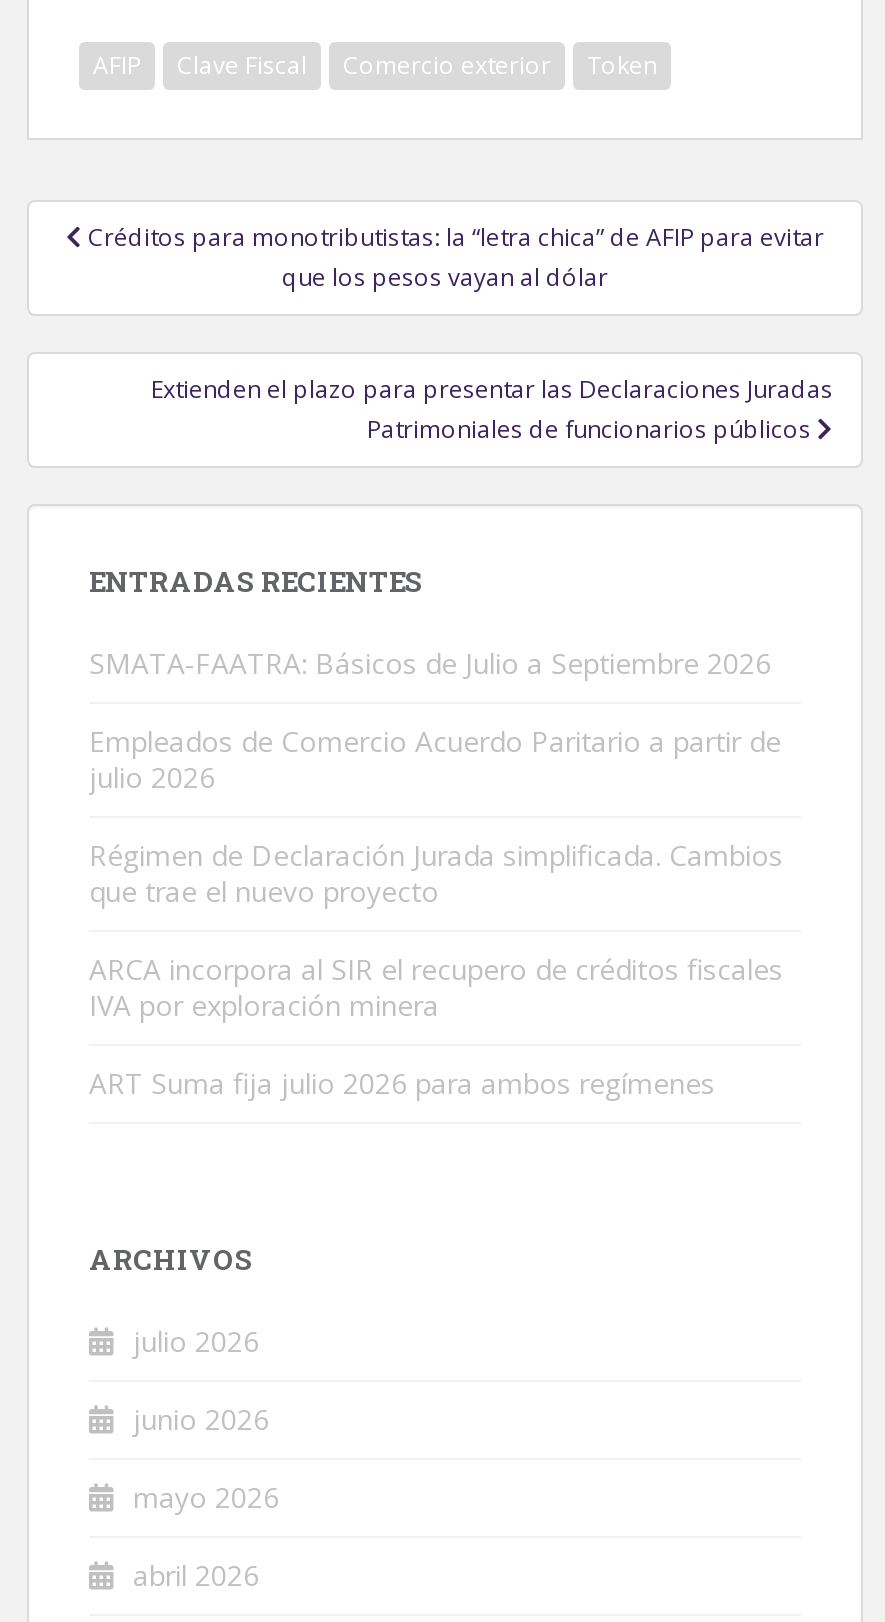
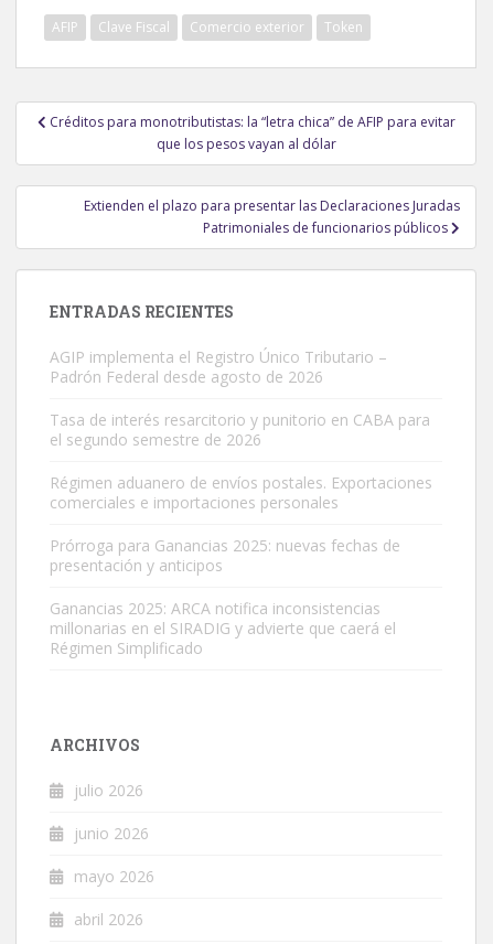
[89,644,771,682] SMATA-FAATRA: Básicos de Julio a Septiembre 2026 -> [50,346,387,387] AGIP implementa el Registro Único Tributario – | Padrón Federal desde agosto de 2026
[89,722,781,796] Empleados de Comercio Acuerdo Paritario a partir de | julio 2026 -> [50,409,430,450] Tasa de interés resarcitorio y punitorio en CABA para | el segundo semestre de 2026
[89,836,783,910] Régimen de Declaración Jurada simplificada. Cambios | que trae el nuevo proyecto -> [50,472,432,513] Régimen aduanero de envíos postales. Exportaciones | comerciales e importaciones personales
[89,950,783,1024] ARCA incorpora al SIR el recupero de créditos fiscales | IVA por exploración minera -> [50,535,400,576] Prórroga para Ganancias 2025: nuevas fechas de | presentación y anticipos
[89,1064,715,1102] ART Suma fija julio 2026 para ambos regímenes -> [50,598,396,658] Ganancias 2025: ARCA notifica inconsistencias | millonarias en el SIRADIG y advierte que caerá el | Régimen Simplificado

